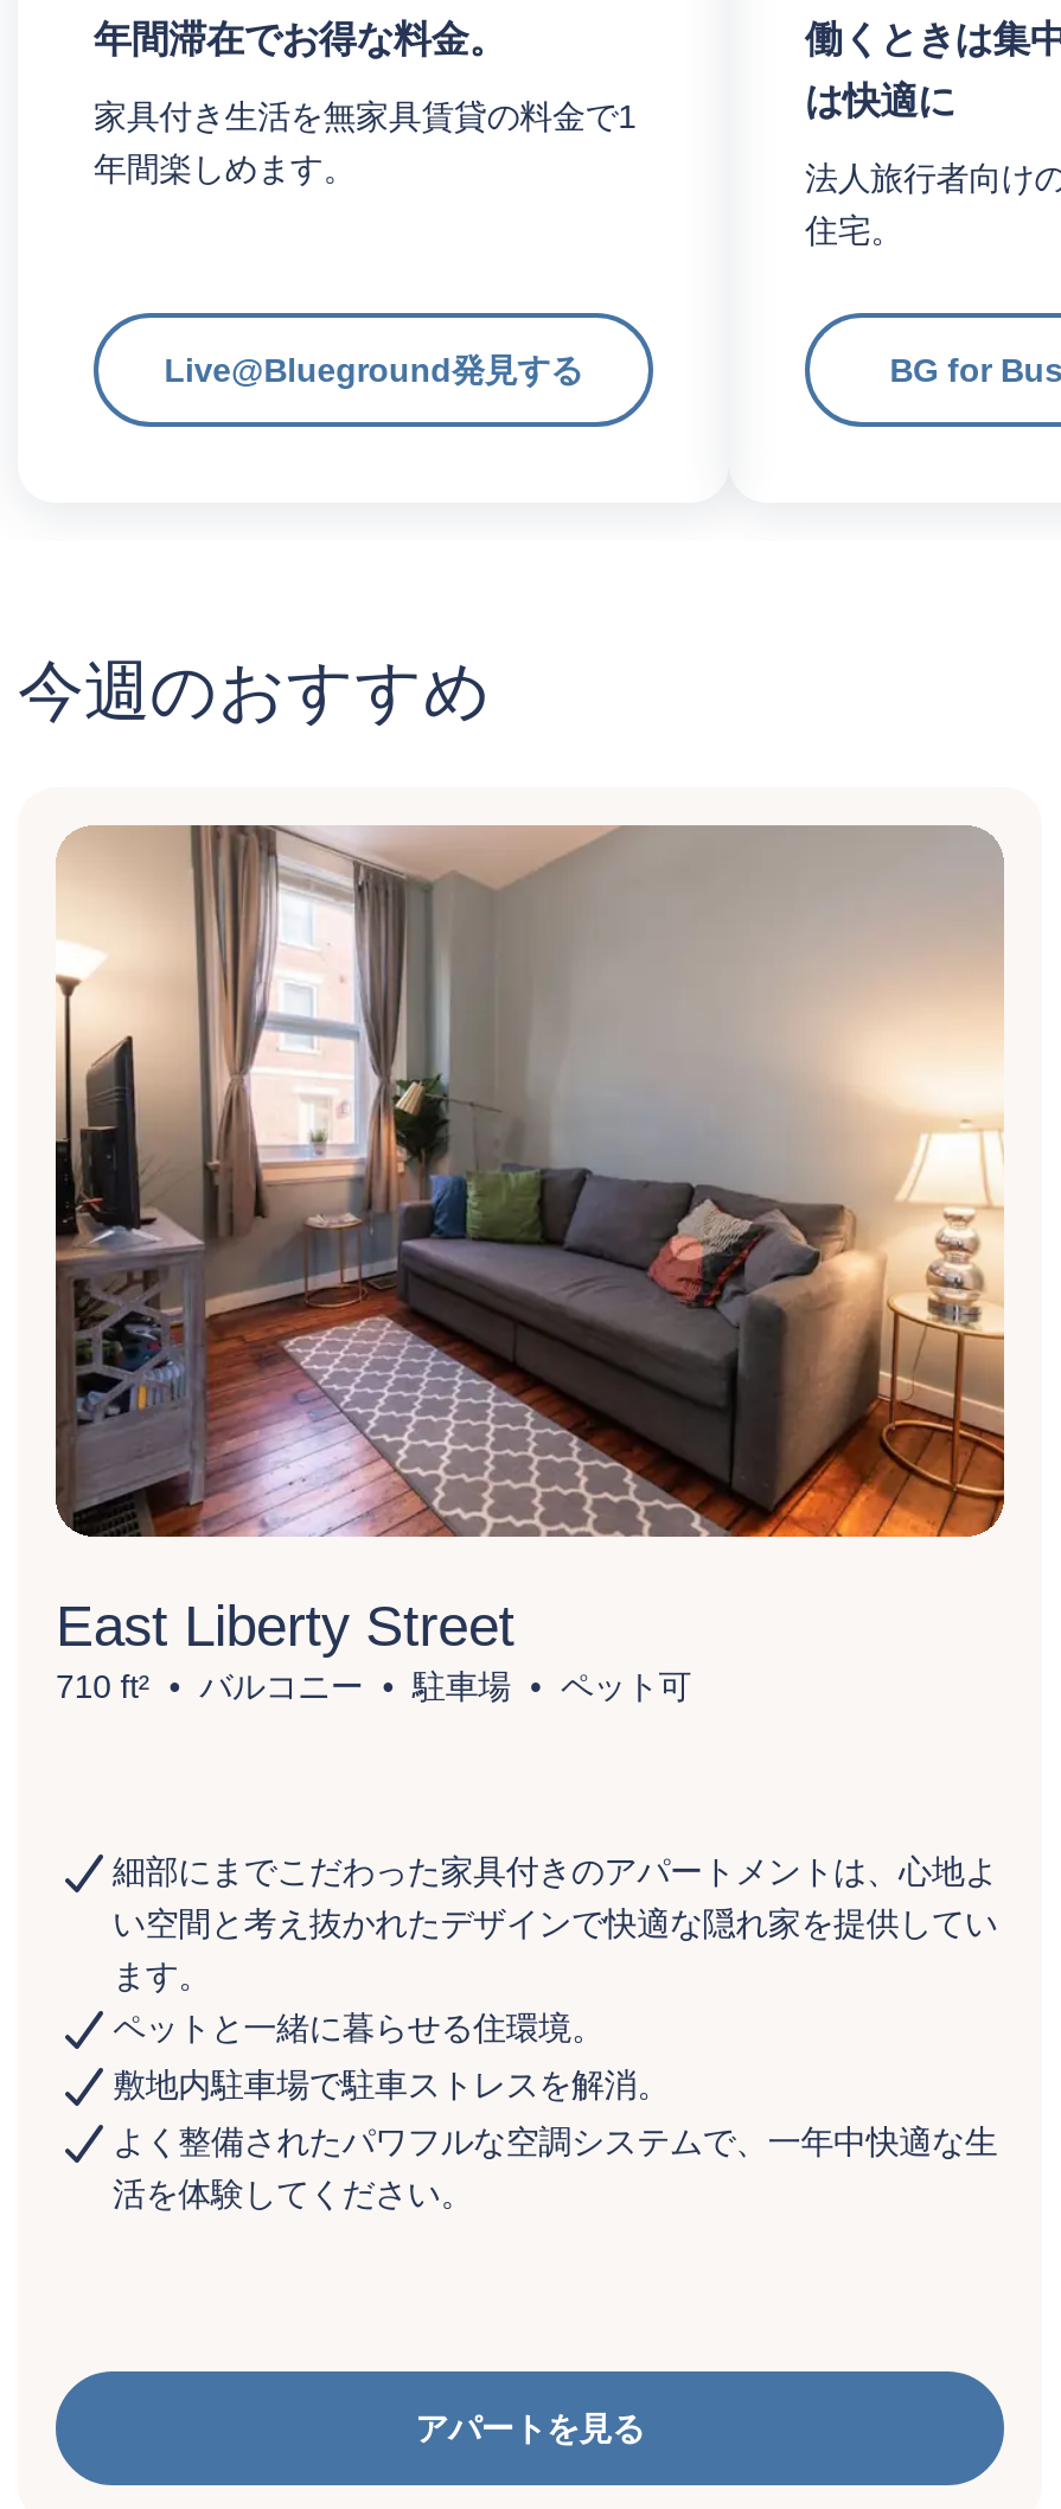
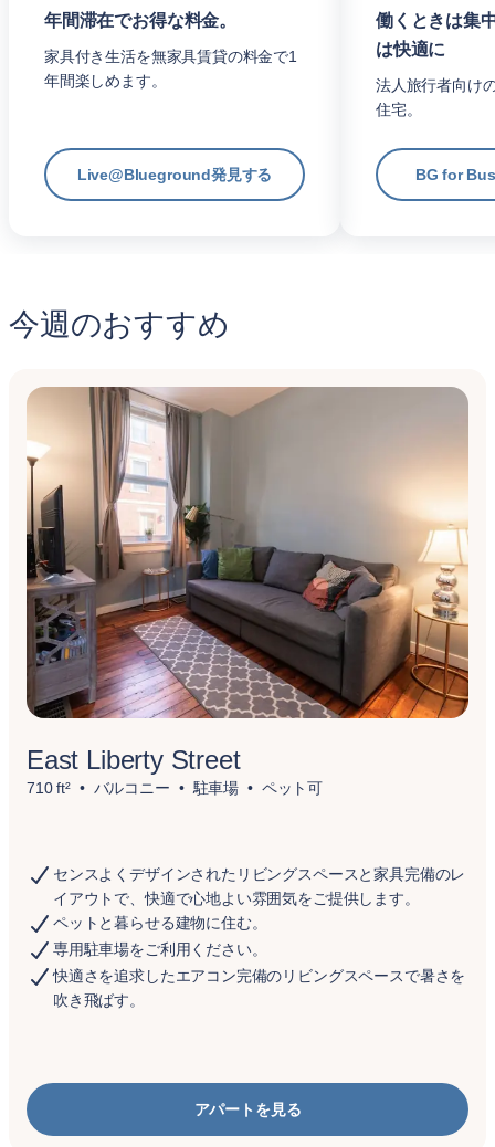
[113,1852,997,2047] 細部にまでこだわった家具付きのアパートメントは、心地よ | い空間と考え抜かれたデザインで快適な隠れ家を提供してい | ます。 | ペットと一緒に暮らせる住環境。 -> [53,865,465,932] センスよくデザインされたリビングスペースと家具完備のレ | イアウトで、快適で心地よい雰囲気をご提供します。 | ペットと暮らせる建物に住む。
[113,2066,670,2103] 敷地内駐車場で駐車ストレスを解消。 -> [53,940,267,958] 専用駐車場をご利用ください。
[113,2122,997,2213] よく整備されたパワフルな空調システムで、一年中快適な生 | 活を体験してください。 -> [53,967,465,1009] 快適さを追求したエアコン完備のリビングスペースで暑さを | 吹き飛ばす。

